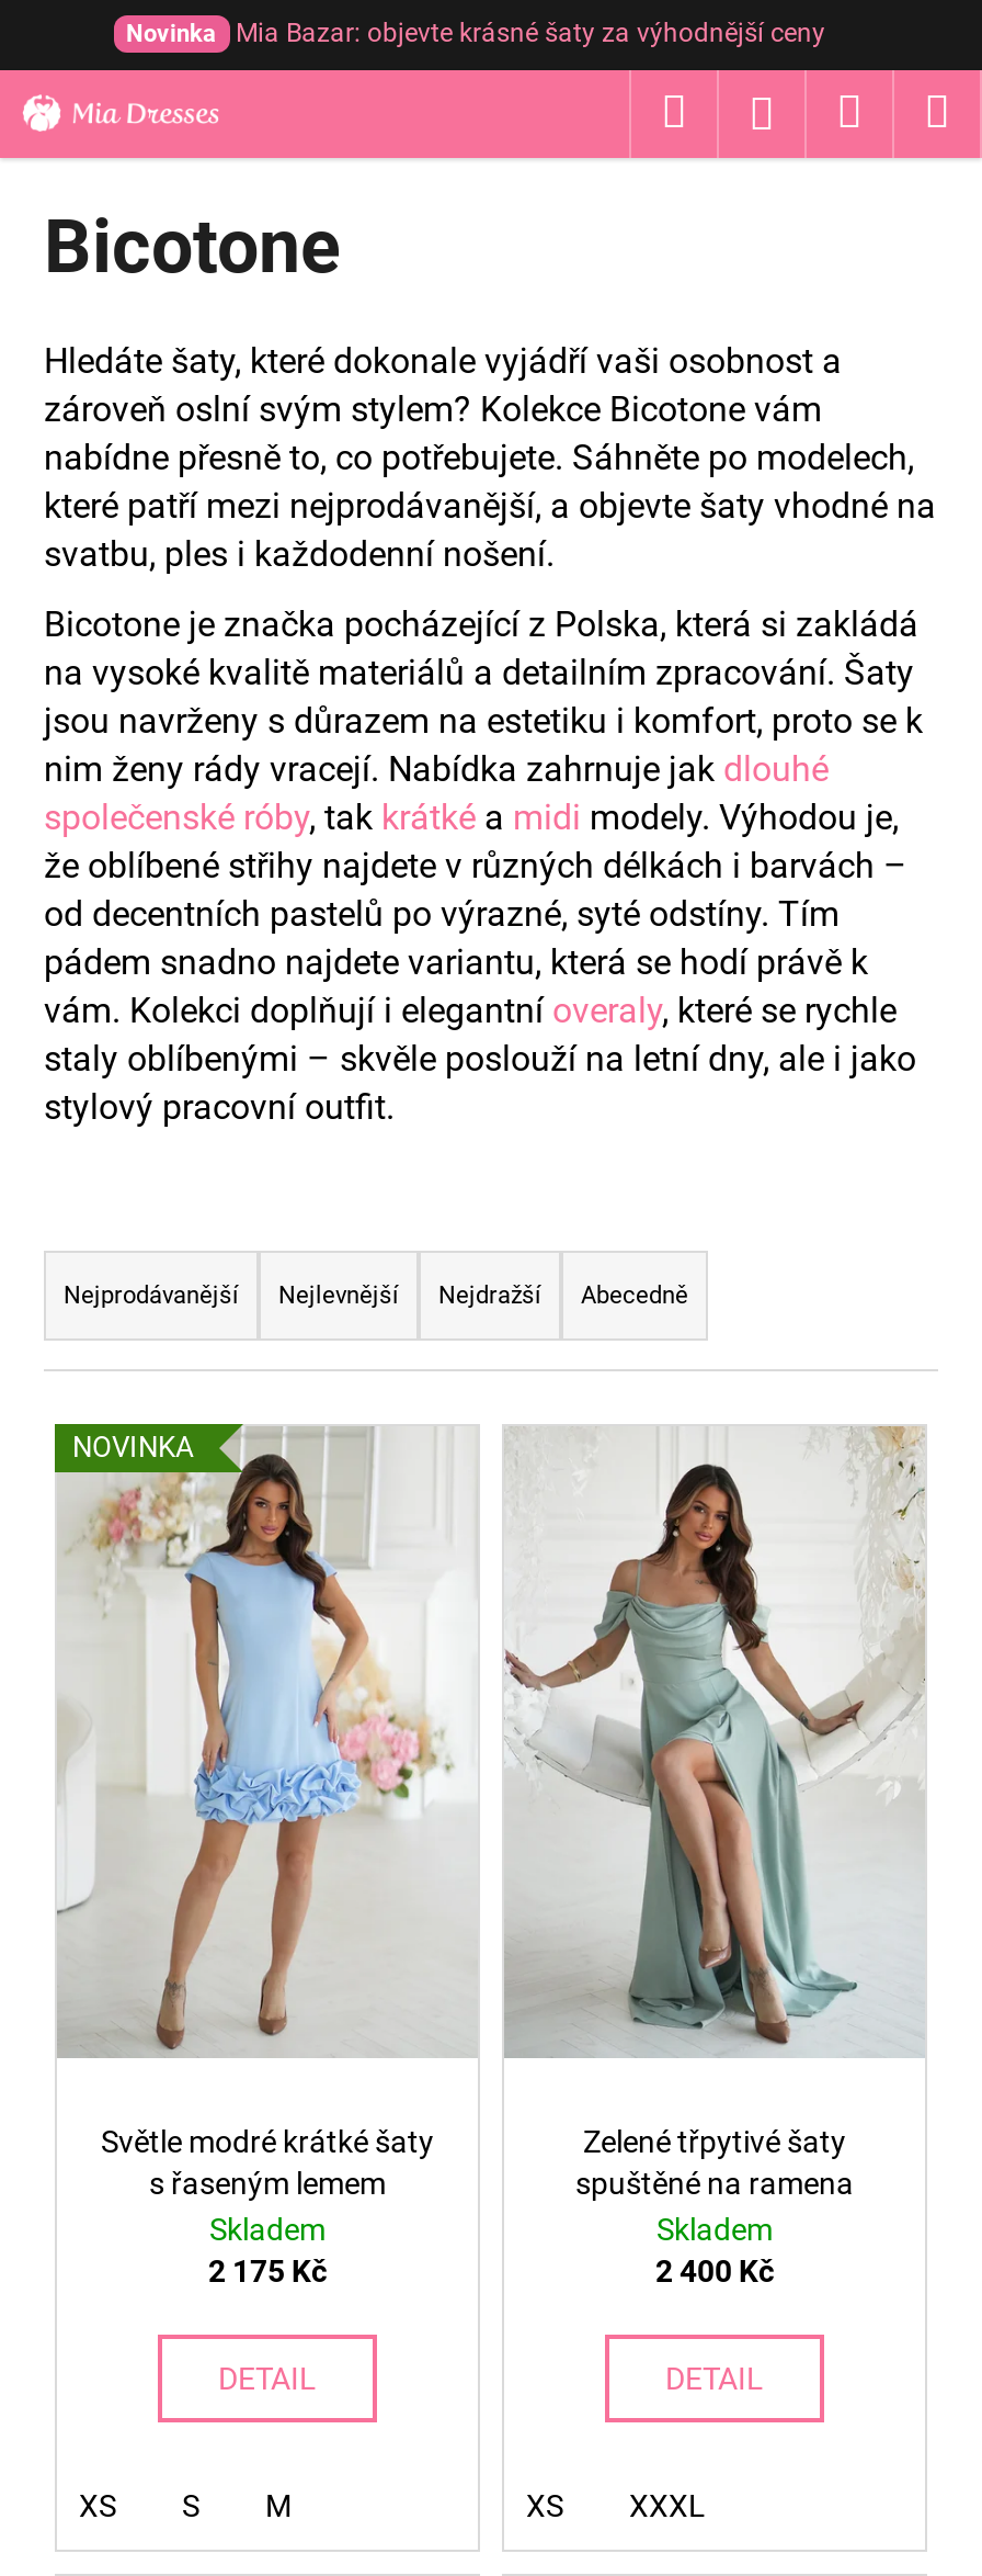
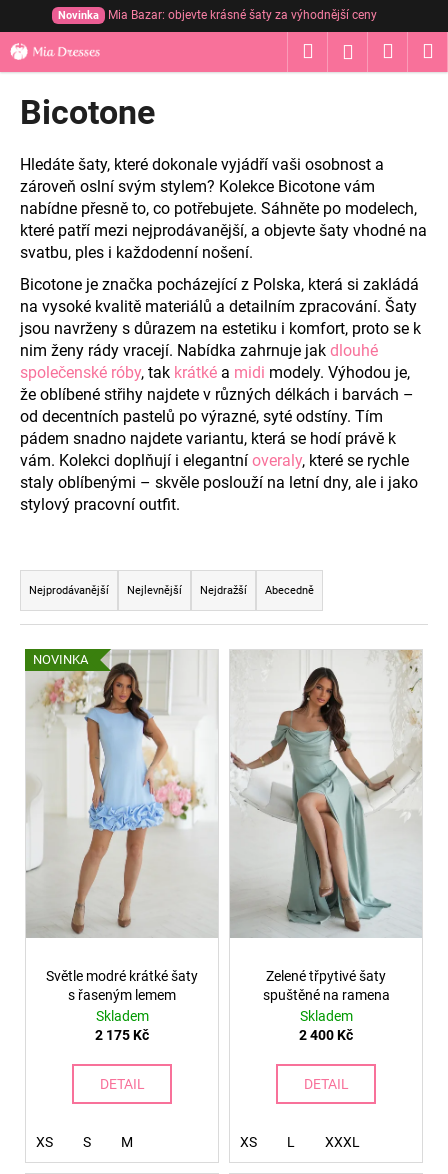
none -> [287,1134,295,1150] L

